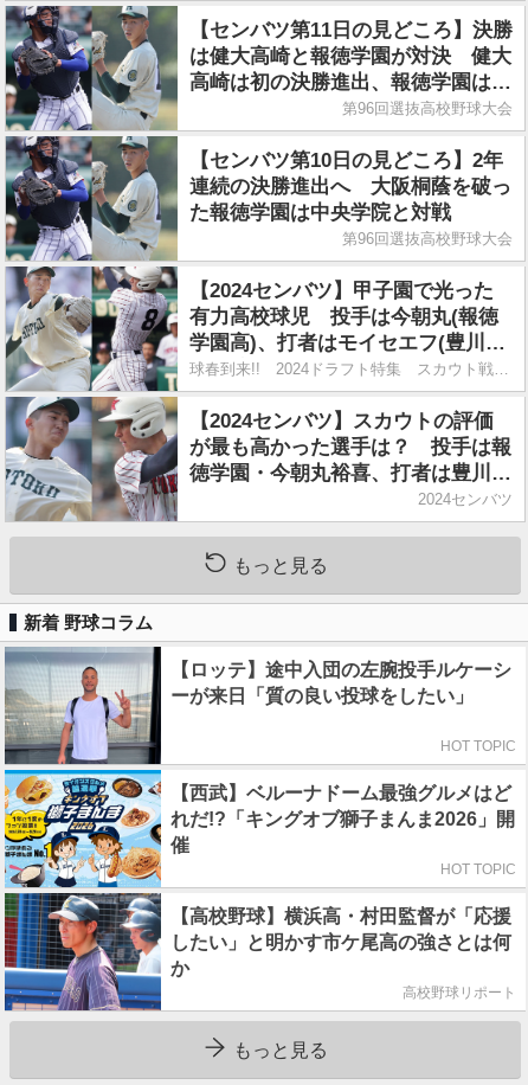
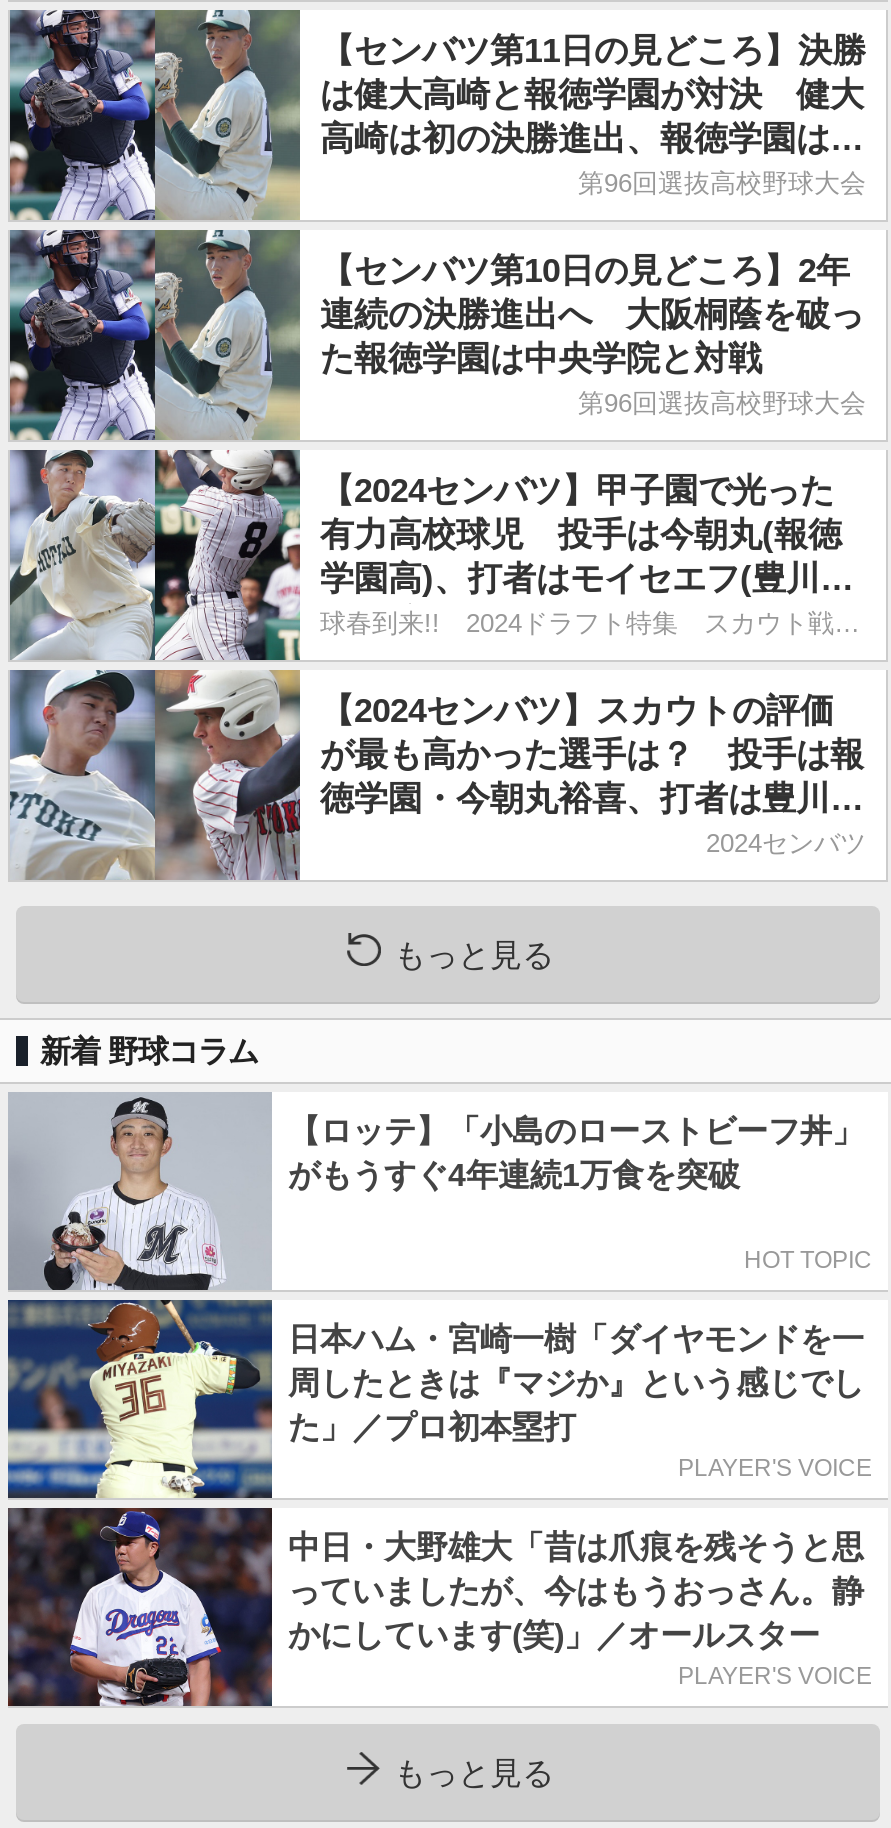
[4,646,511,1012] [image] | 【ロッテ】途中入団の左腕投手ルケーシ | ーが来日「質の良い投球をしたい」 -> [6,1092,864,1708] [image] | 【ロッテ】「小島のローストビーフ丼」 | がもうすぐ4年連続1万食を突破
[170,783,516,878] 【西武】ベルーナドーム最強グルメはど | れだ!?「キングオブ獅子まんま2026」開 | 催 | HOT TOPIC -> [288,1322,872,1482] 日本ハム・宮崎一樹「ダイヤモンドを一 | 周したときは『マジか』という感じでし | た」／プロ初本塁打 | PLAYER'S VOICE
[170,906,516,1001] 【高校野球】横浜高・村田監督が「応援 | したい」と明かす市ケ尾高の強さとは何 | か | 高校野球リポート -> [288,1530,872,1690] 中日・大野雄大「昔は爪痕を残そうと思 | っていましたが、今はもうおっさん。静 | かにしています(笑)」／オールスター | PLAYER'S VOICE

